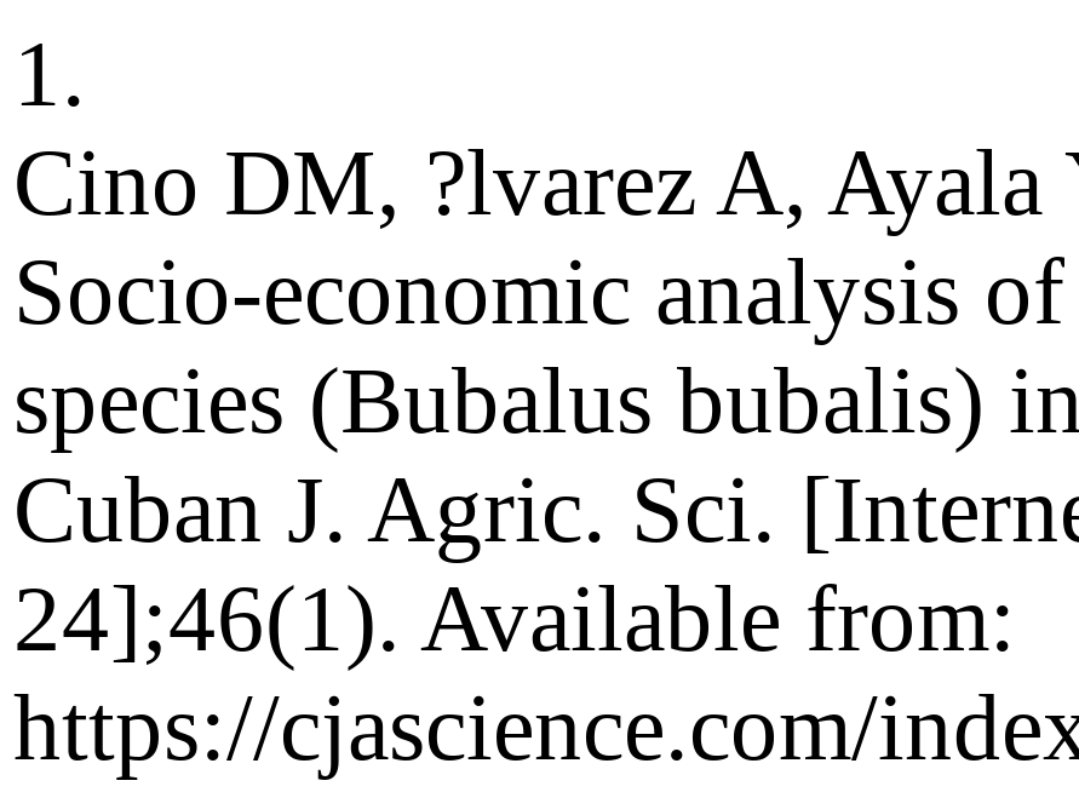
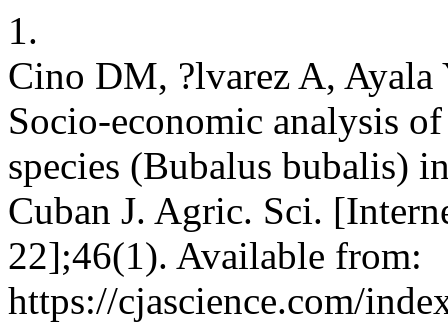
[13,566,1016,670] 24];46(1). Available from: -> [8,234,422,277] 22];46(1). Available from:

